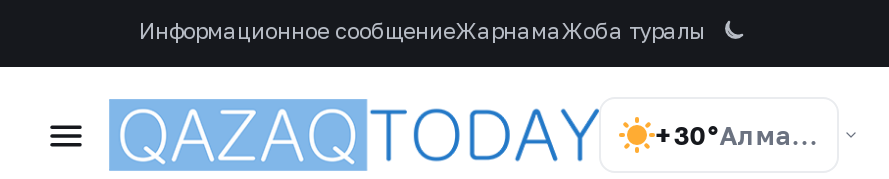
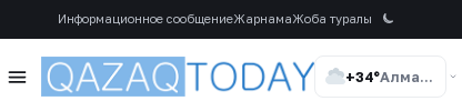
[655,118,719,150] +30° -> [345,67,380,85] +34°

